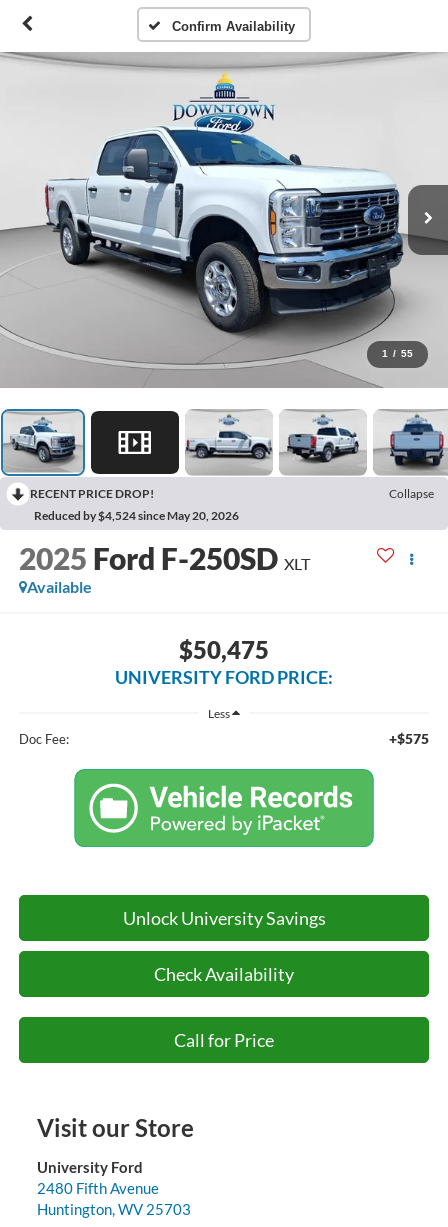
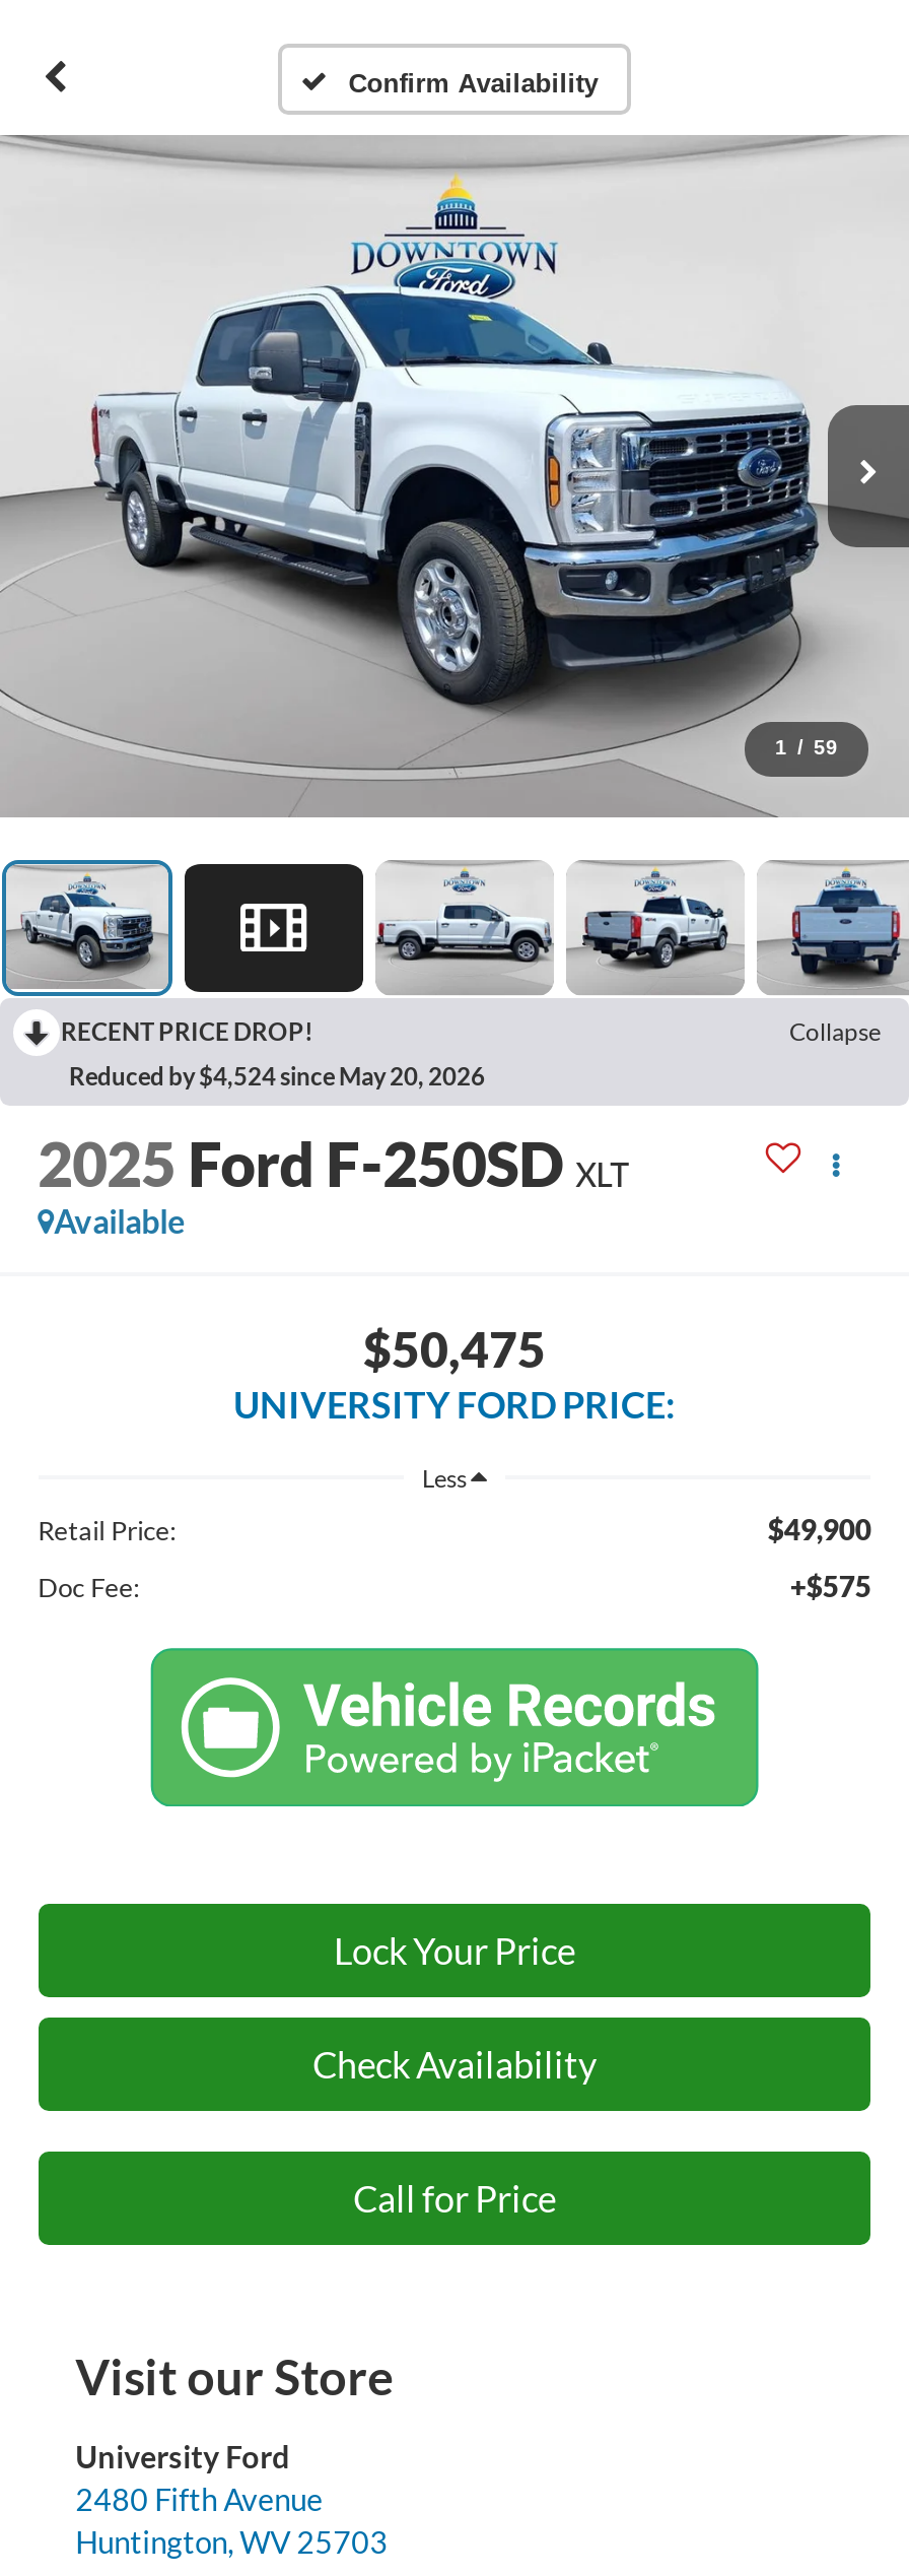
[382,348,413,359] 1 / 55 -> [775,736,838,758] 1 / 59
none -> [38,1512,871,1547] Retail Price: | $49,900
[122,907,325,929] Unlock University Savings -> [334,1928,575,1973] Lock Your Price

